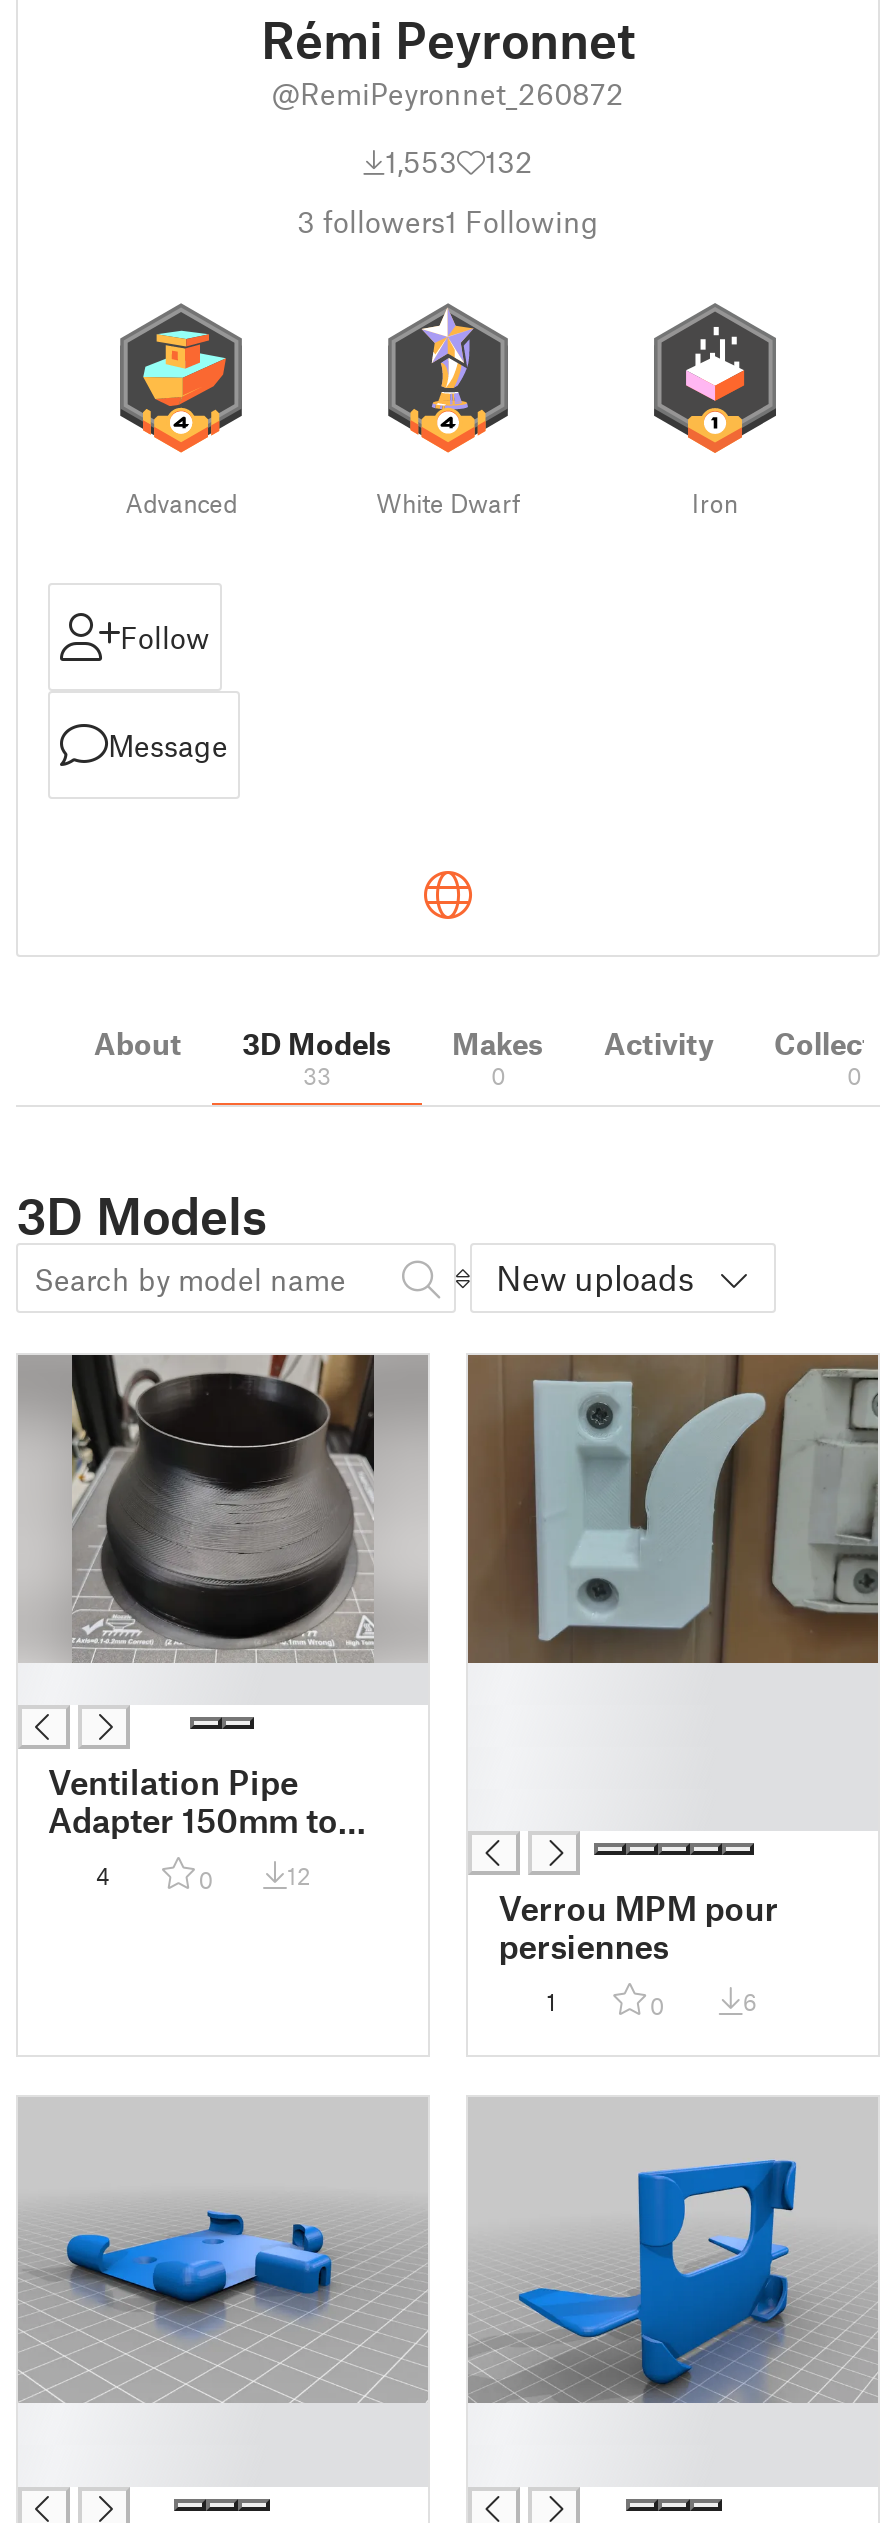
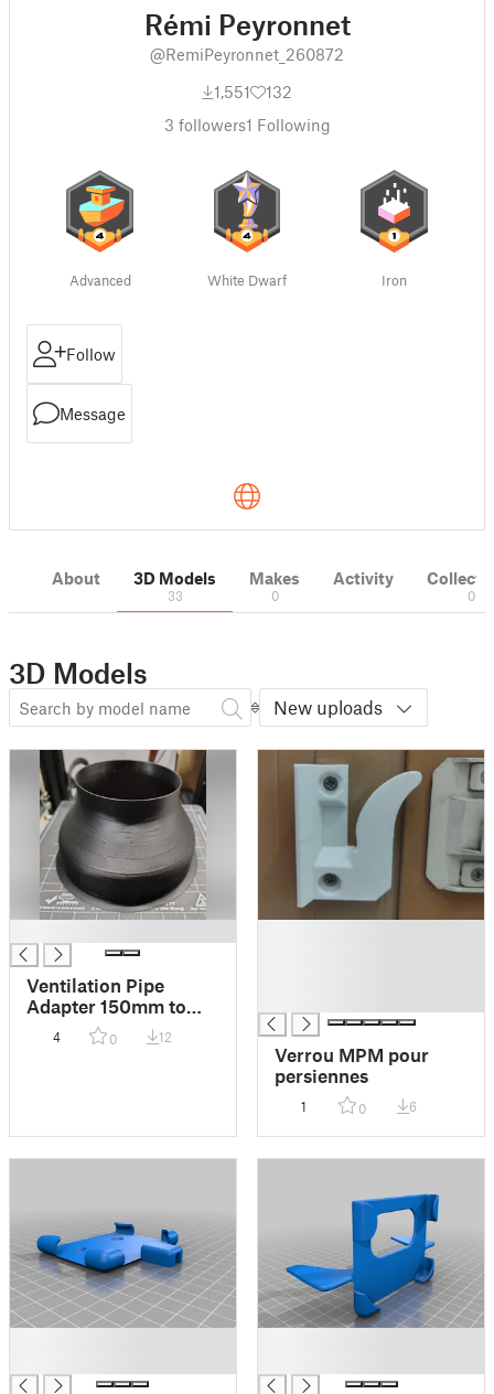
[385,143,533,179] 1,553 132 -> [214,82,292,101] 1,551 132

